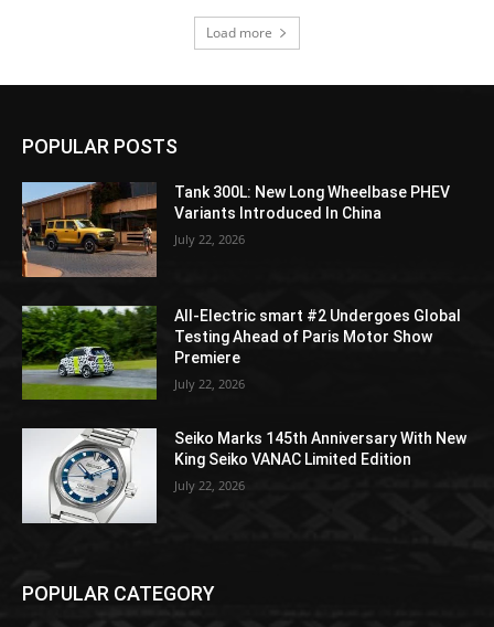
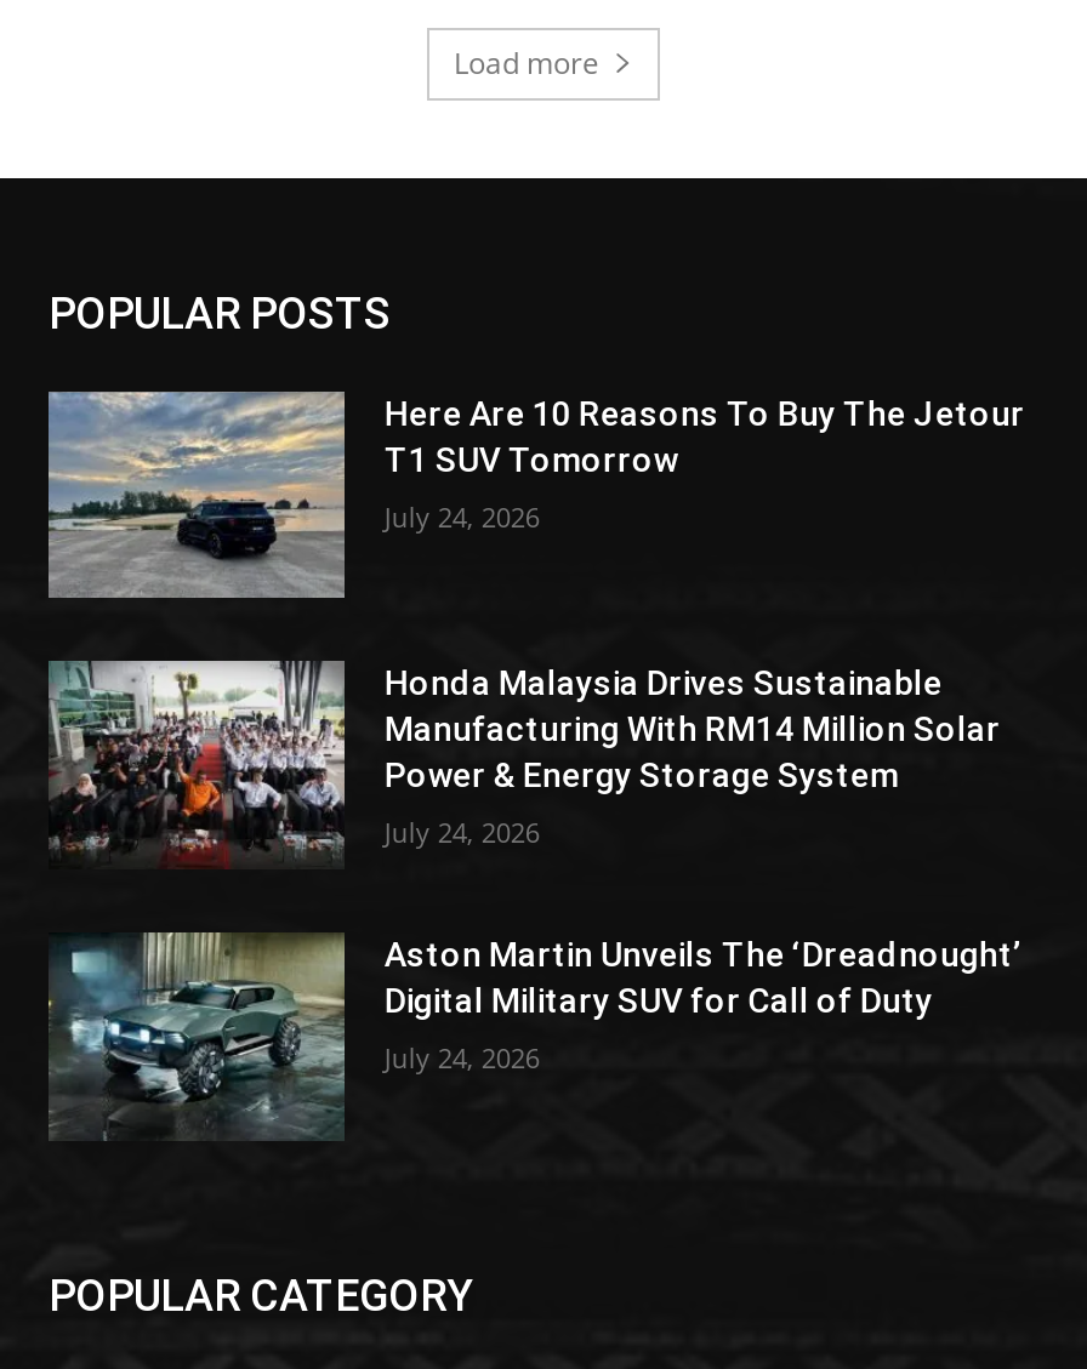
[22,182,450,277] [image] | Tank 300L: New Long Wheelbase PHEV | Variants Introduced In China -> [46,389,1025,598] [image] | Here Are 10 Reasons To Buy The Jetour | T1 SUV Tomorrow
[175,231,245,247] July 22, 2026 -> [384,498,540,535] July 24, 2026
[21,305,461,401] [image] | All-Electric smart #2 Undergoes Global | Testing Ahead of Paris Motor Show | Premiere -> [46,658,1001,869] [image] | Honda Malaysia Drives Sustainable | Manufacturing With RM14 Million Solar | Power & Energy Storage System
[175,375,245,391] July 22, 2026 -> [384,815,540,851] July 24, 2026
[21,427,467,524] [image] | Seiko Marks 145th Anniversary With New | King Seiko VANAC Limited Edition -> [49,932,1020,1141] [image] | Aston Martin Unveils The ‘Dreadnought’ | Digital Military SUV for Call of Duty
[175,477,245,494] July 22, 2026 -> [384,1040,540,1076] July 24, 2026

